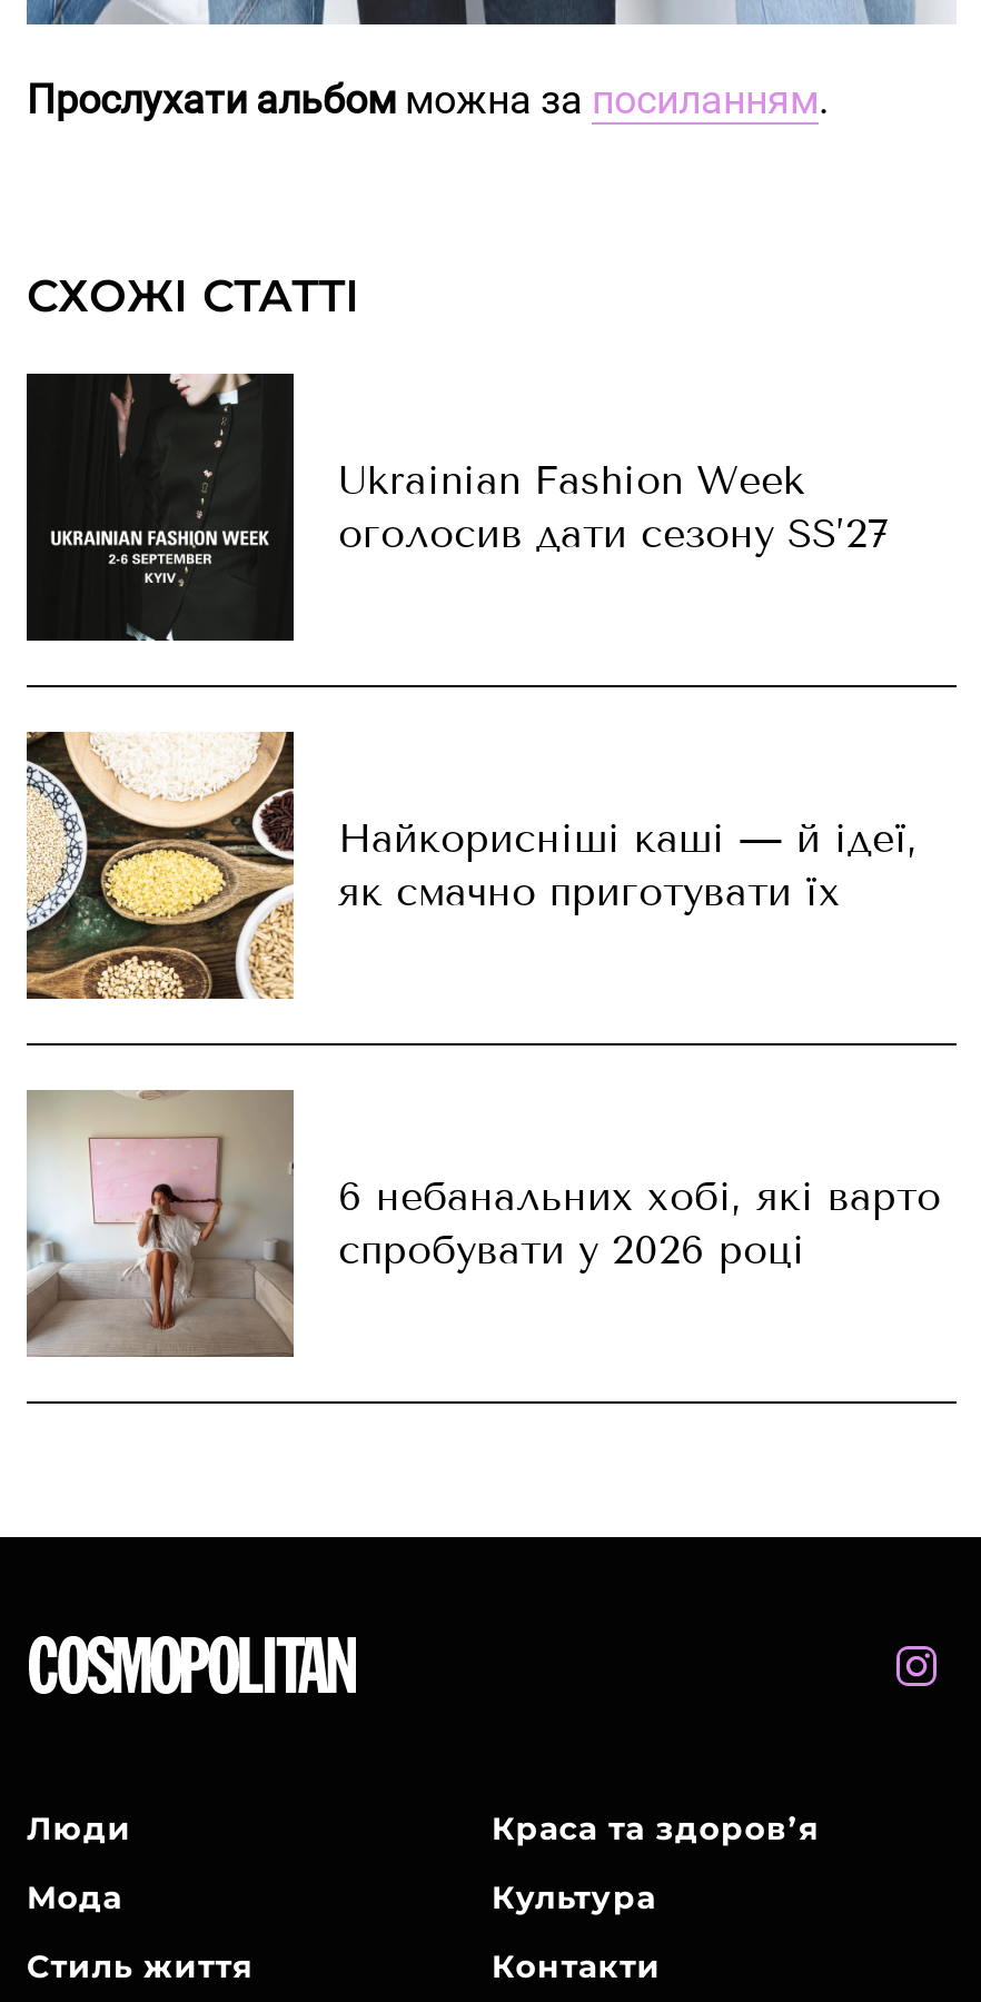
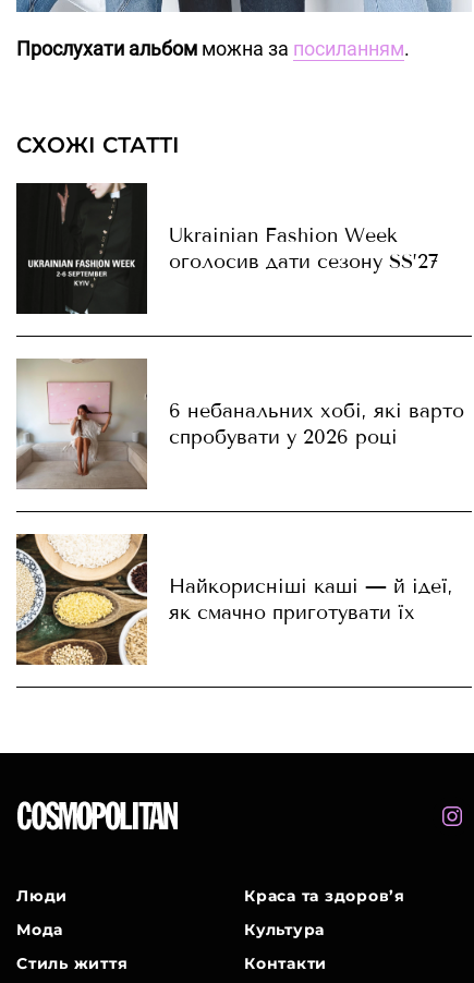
moved [24,732,919,999] -> [15,534,453,665]: [image] | Найкорисніші каші — й ідеї, | як смачно приготувати їх
moved [22,1090,941,1357] -> [14,359,464,489]: [image] | 6 небанальних хобі, які варто | спробувати у 2026 році

